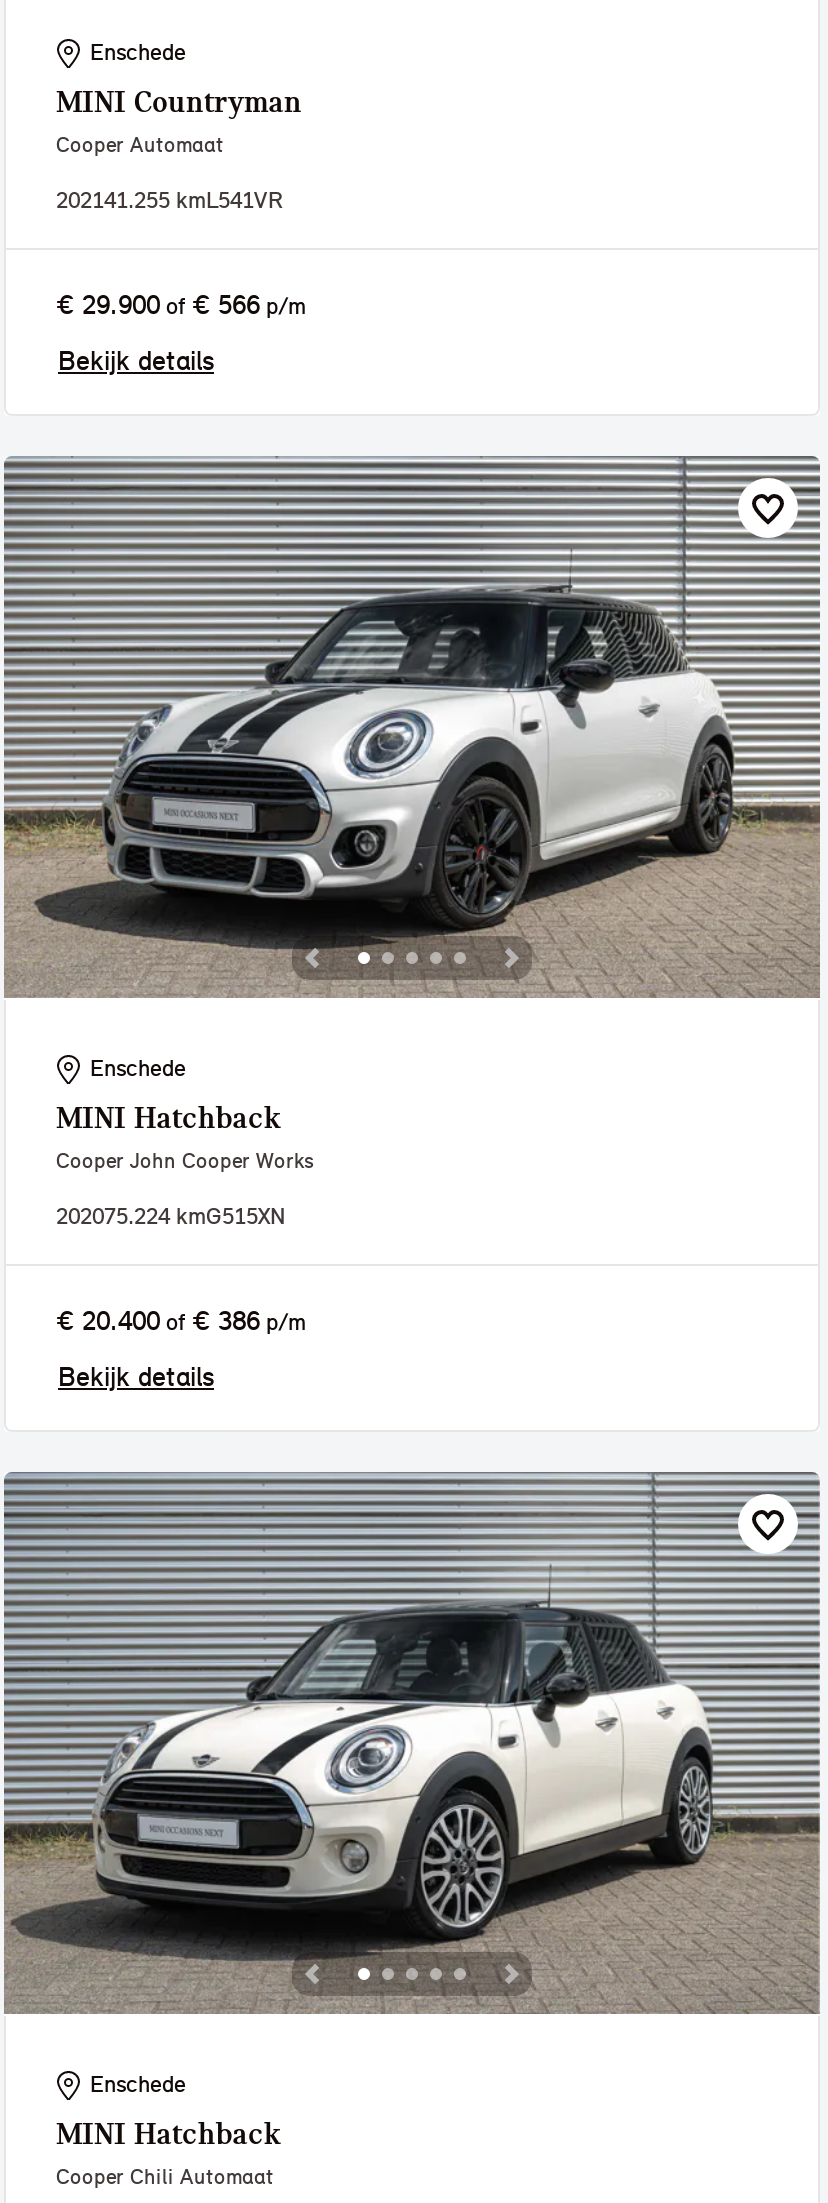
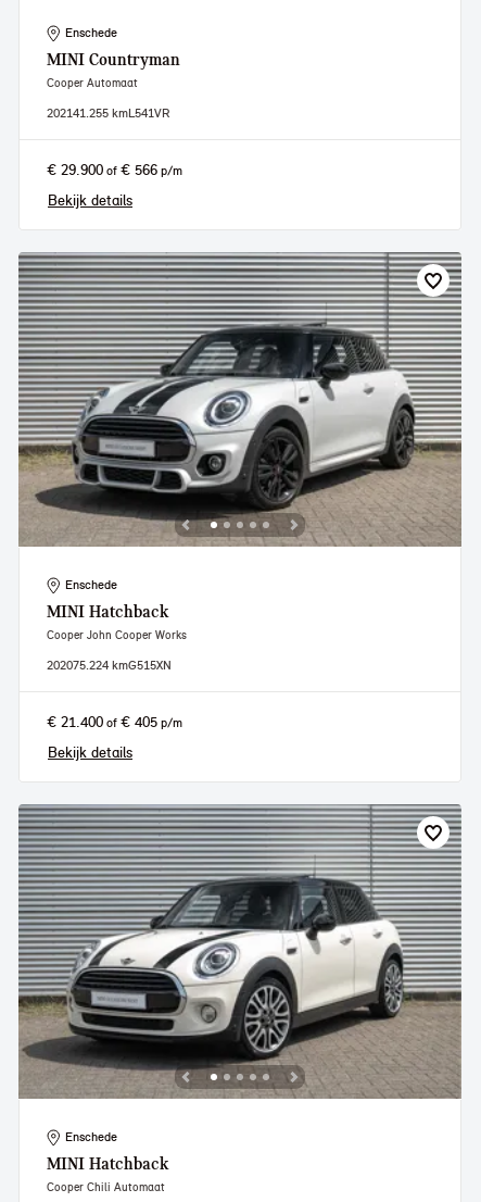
[56,1304,306,1336] € 20.400 of € 386 p/m -> [47,713,182,730] € 21.400 of € 405 p/m

